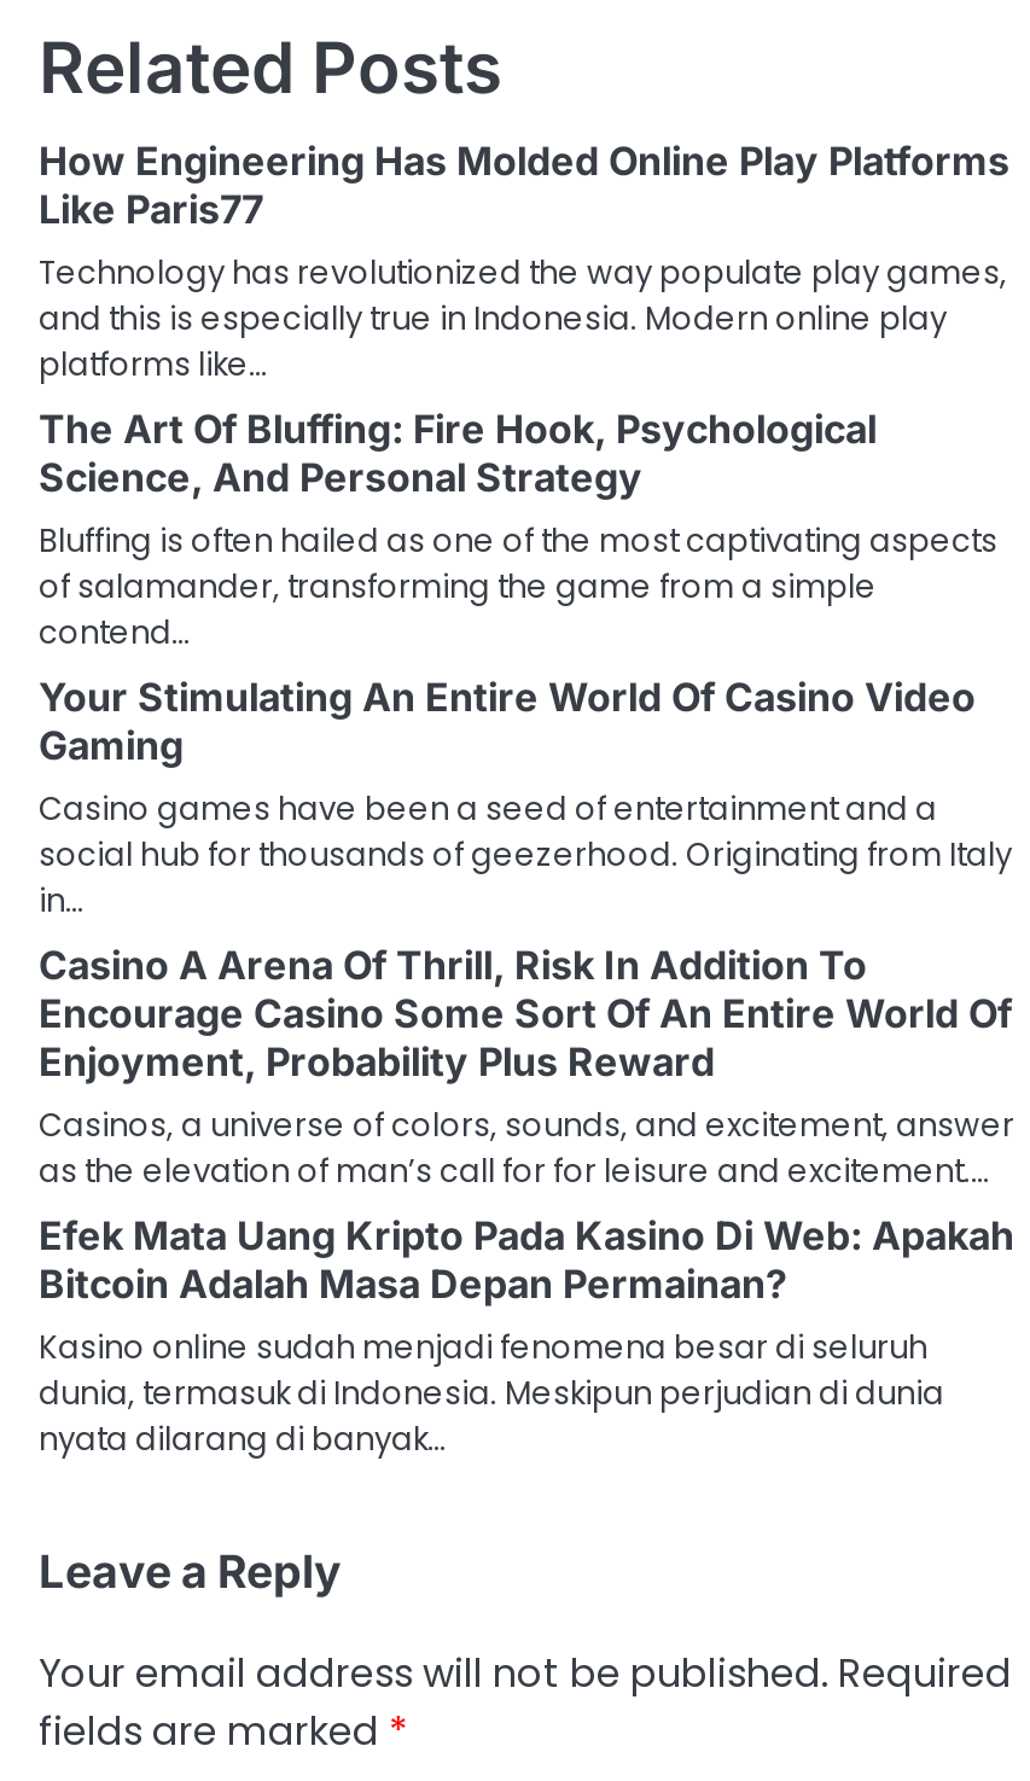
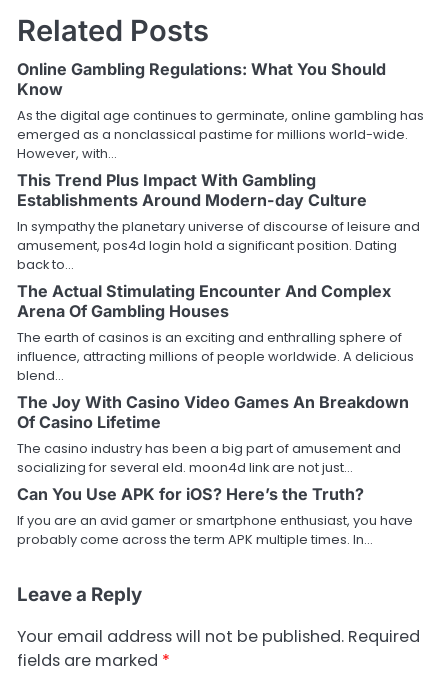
[39,137,1014,1463] How Engineering Has Molded Online Play Platforms | Like Paris77 | Technology has revolutionized the way populate play games, | and this is especially true in Indonesia. Modern online play | platforms like… | The Art Of Bluffing: Fire Hook, Psychological | Science, And Personal Strategy | Bluffing is often hailed as one of the most captivating aspects | of salamander, transforming the game from a simple | contend… | Your Stimulating An Entire World Of Casino Video | Gaming | Casino games have been a seed of entertainment and a | social hub for thousands of geezerhood. Originating from Italy | in… | Casino A Arena Of Thrill, Risk In Addition To | Encourage Casino Some Sort Of An Entire World Of | Enjoyment, Probability Plus Reward | Casinos, a universe of colors, sounds, and excitement, answer | as the elevation of man’s call for for leisure and excitement.… | Efek Mata Uang Kripto Pada Kasino Di Web: Apakah | Bitcoin Adalah Masa Depan Permainan? | Kasino online sudah menjadi fenomena besar di seluruh | dunia, termasuk di Indonesia. Meskipun perjudian di dunia | nyata dilarang di banyak… -> [17,59,424,549] Online Gambling Regulations: What You Should | Know | As the digital age continues to germinate, online gambling has | emerged as a nonclassical pastime for millions world-wide. | However, with… | This Trend Plus Impact With Gambling | Establishments Around Modern-day Culture | In sympathy the planetary universe of discourse of leisure and | amusement, pos4d login hold a significant position. Dating | back to… | The Actual Stimulating Encounter And Complex | Arena Of Gambling Houses | The earth of casinos is an exciting and enthralling sphere of | influence, attracting millions of people worldwide. A delicious | blend… | The Joy With Casino Video Games An Breakdown | Of Casino Lifetime | The casino industry has been a big part of amusement and | socializing for several eld. moon4d link are not just… | Can You Use APK for iOS? Here’s the Truth? | If you are an avid gamer or smartphone enthusiast, you have | probably come across the term APK multiple times. In…

